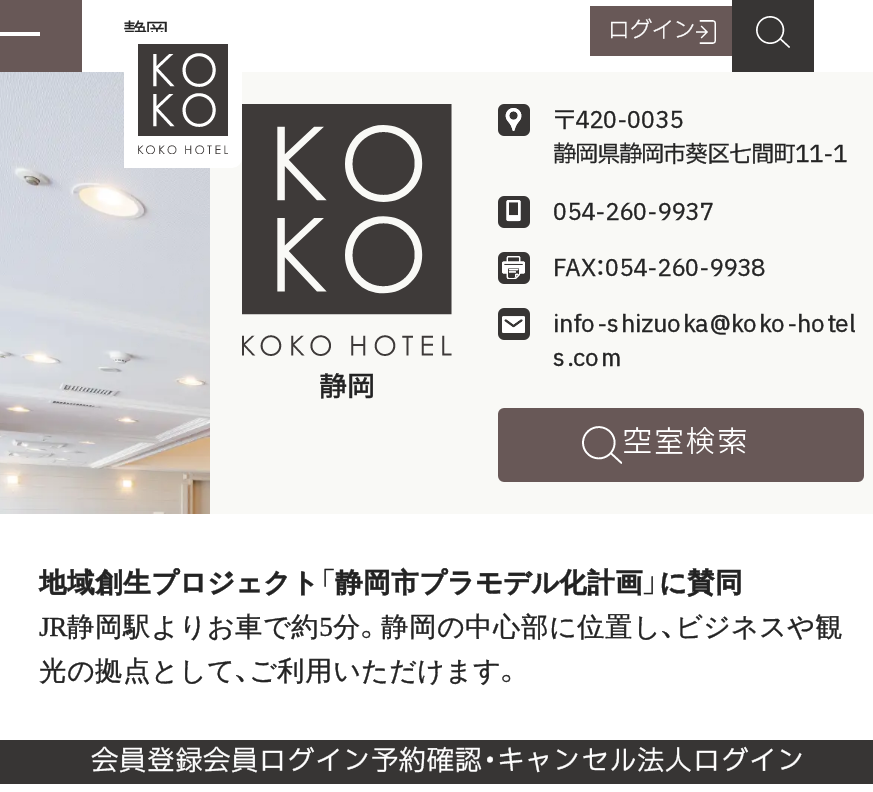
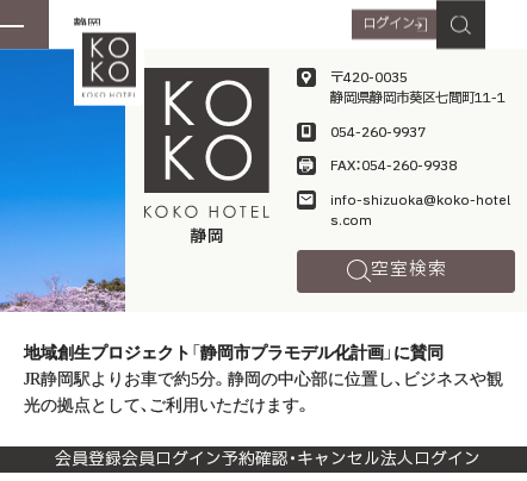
[6,70,212,514] [image] -> [4,48,126,312] [image]

